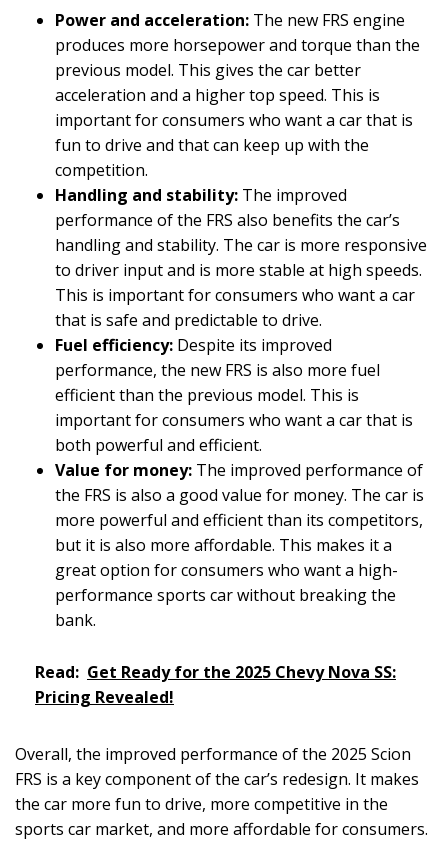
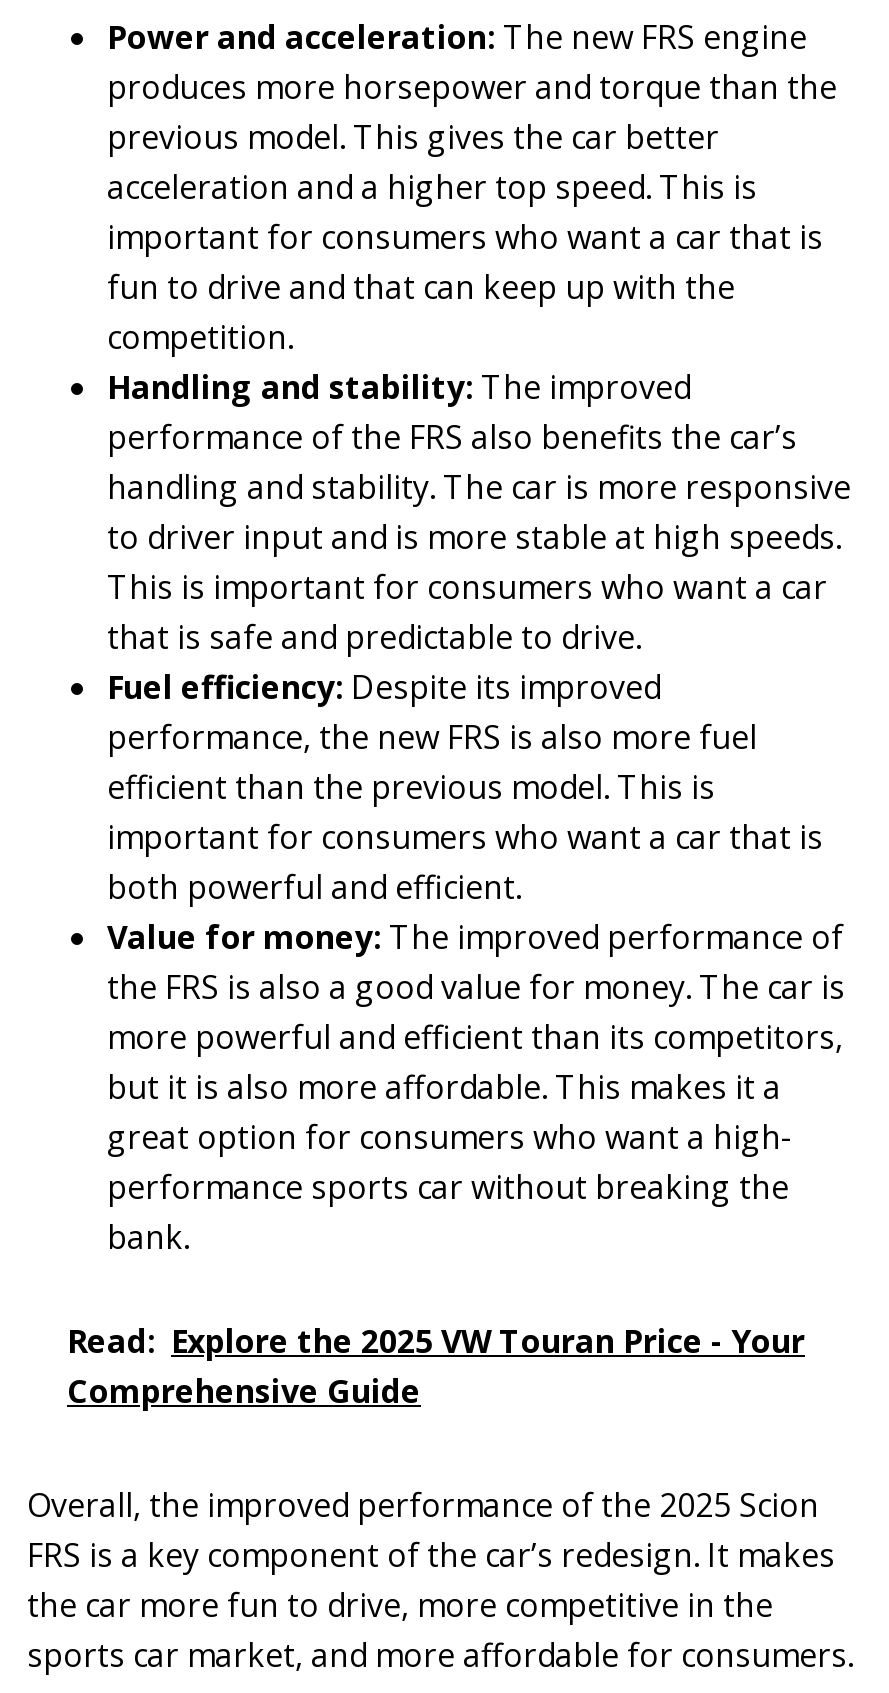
[35,661,396,708] Read: Get Ready for the 2025 Chevy Nova SS: | Pricing Revealed! -> [67,1320,805,1414] Read: Explore the 2025 VW Touran Price - Your | Comprehensive Guide

